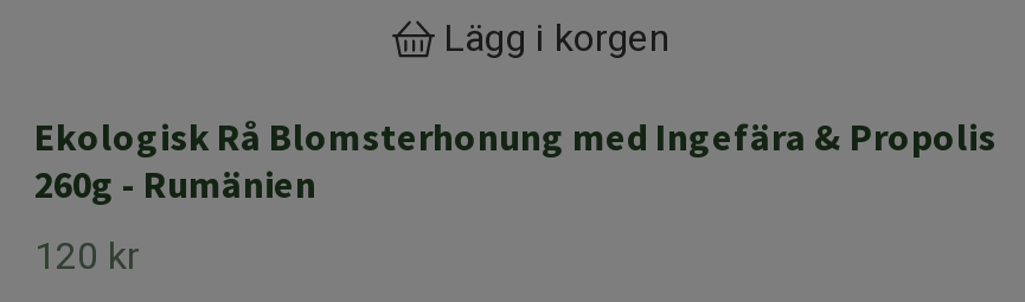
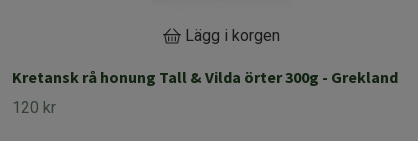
[34,113,997,207] Ekologisk Rå Blomsterhonung med Ingefära & Propolis | 260g - Rumänien -> [12,67,398,87] Kretansk rå honung Tall & Vilda örter 300g - Grekland

